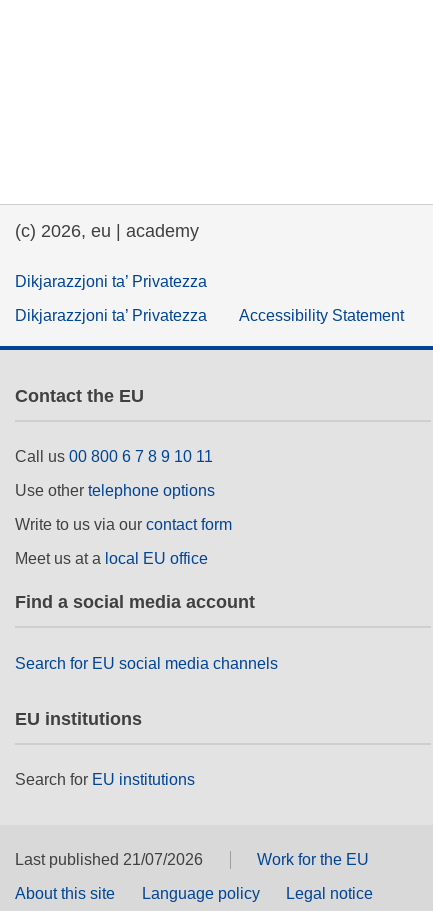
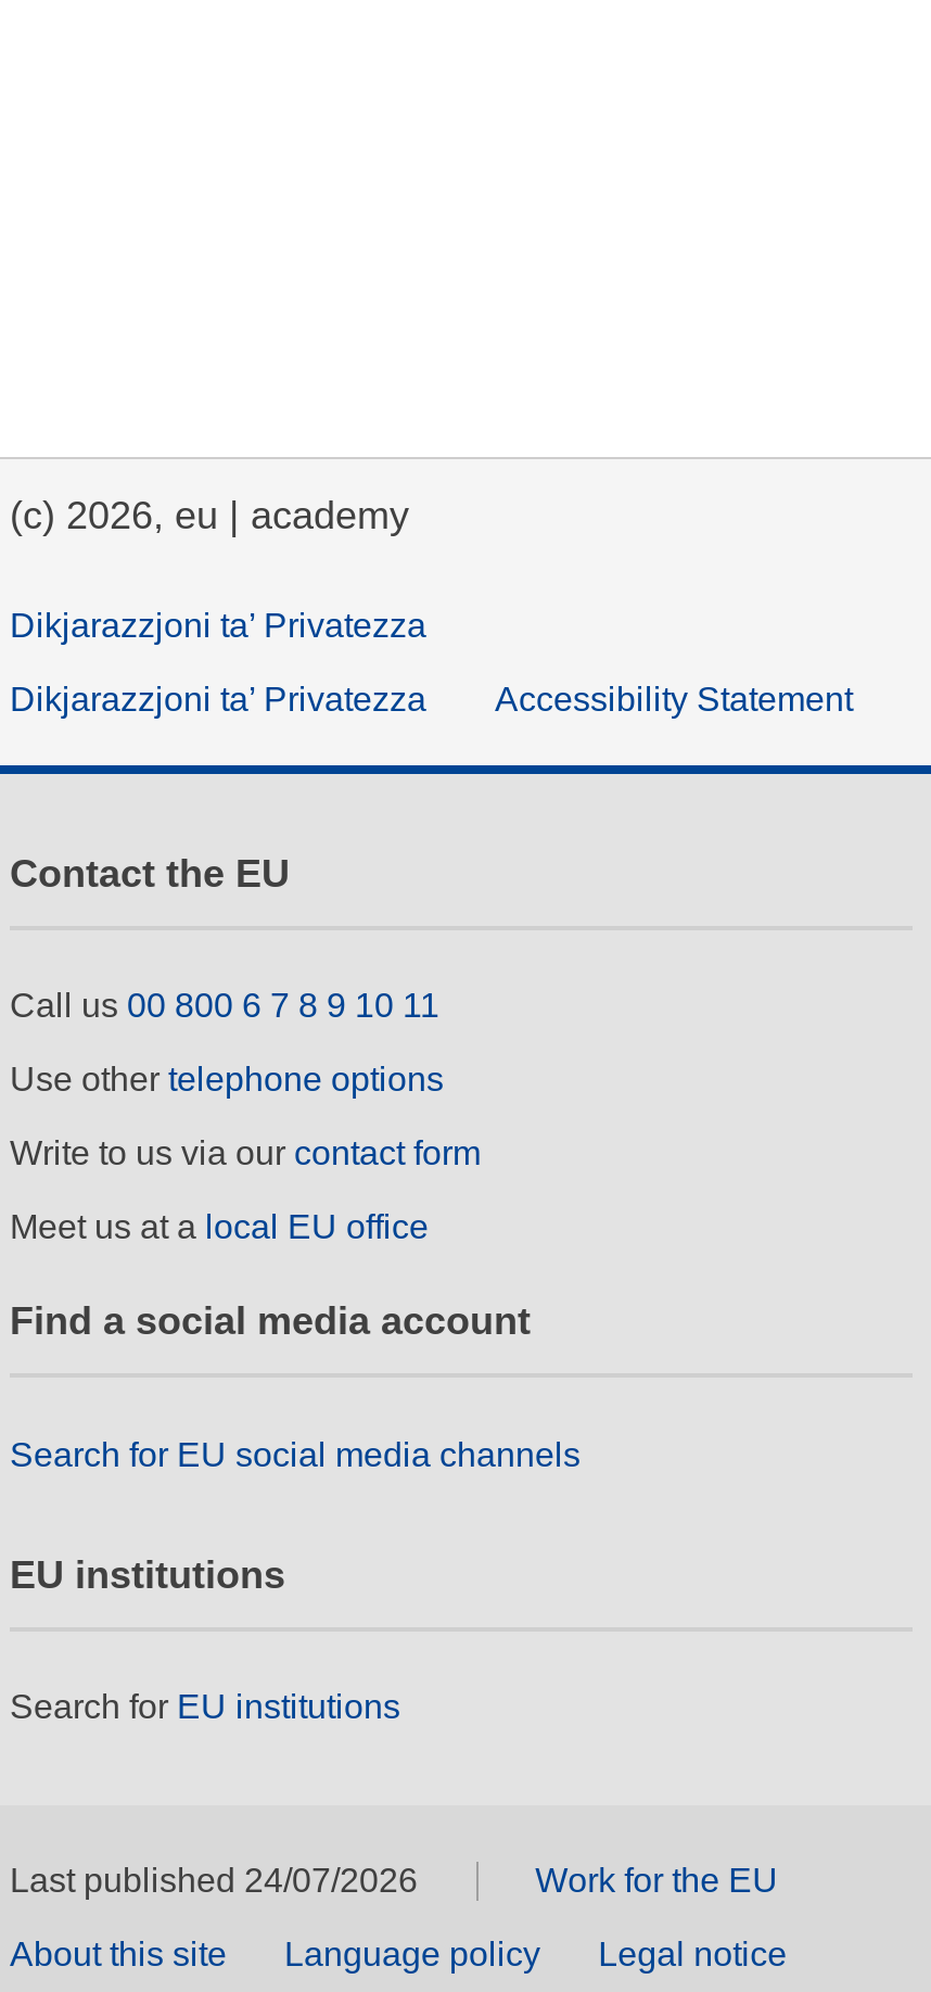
[15,851,203,868] Last published 21/07/2026 -> [10,1863,418,1900] Last published 24/07/2026

